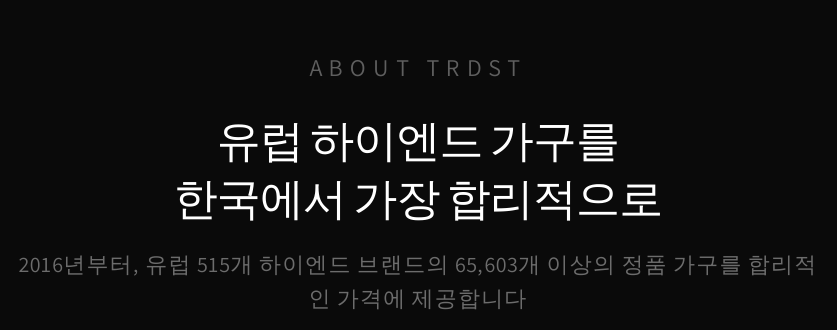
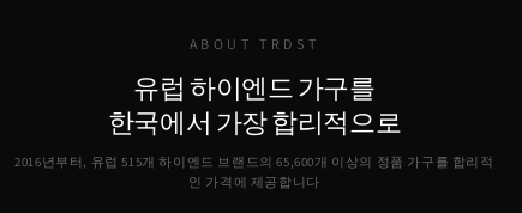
[19,249,817,277] 2016년부터, 유럽 515개 하이엔드 브랜드의 65,603개 이상의 정품 가구를 합리적 -> [15,153,494,170] 2016년부터, 유럽 515개 하이엔드 브랜드의 65,600개 이상의 정품 가구를 합리적

